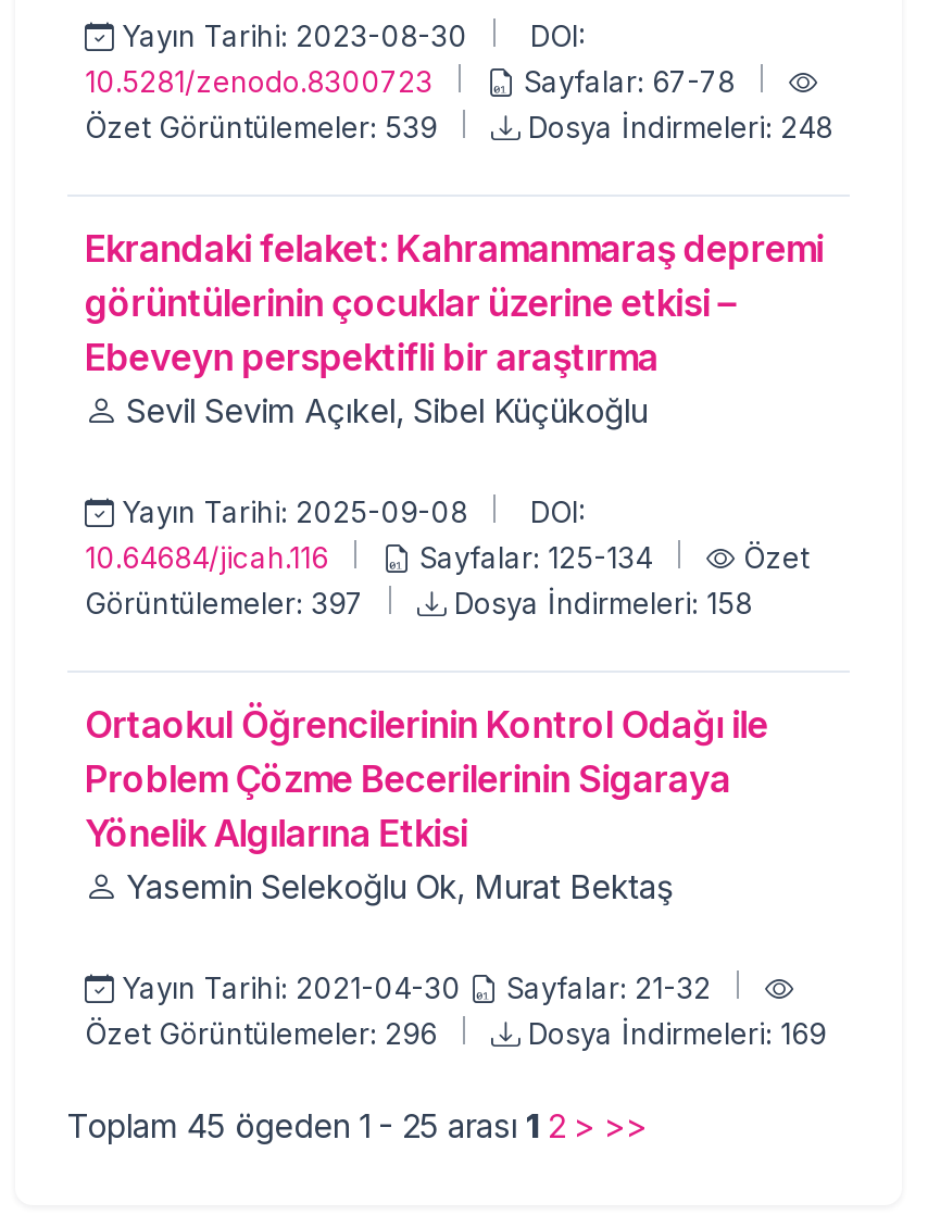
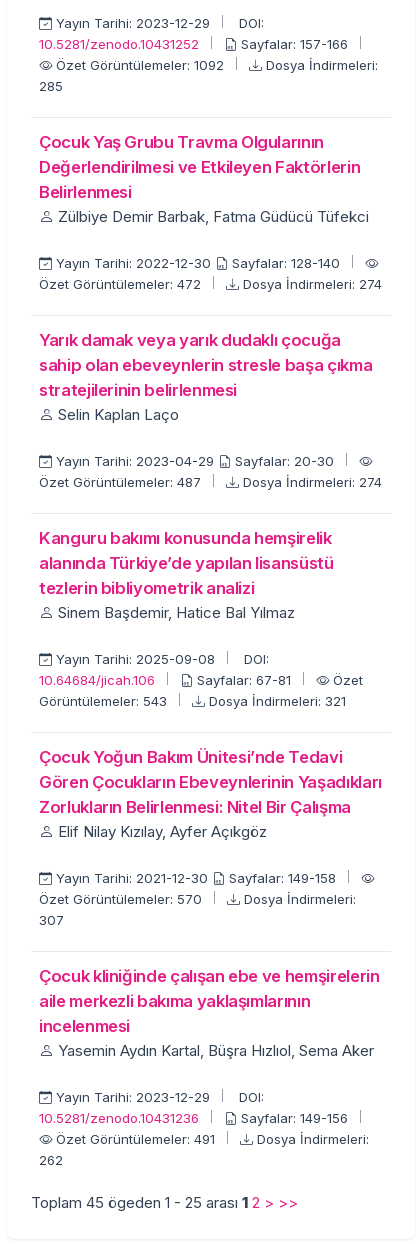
[122,18,585,53] Yayın Tarihi: 2023-08-30 DOI: -> [56,15,264,31] Yayın Tarihi: 2023-12-29 DOI:
[85,64,832,431] 10.5281/zenodo.8300723 | Sayfalar: 67-78 | Özet Görüntülemeler: 539 | Dosya İndirmeleri: 248 | Ekrandaki felaket: Kahramanmaraş depremi | görüntülerinin çocuklar üzerine etkisi – | Ebeveyn perspektifli bir araştırma | Sevil Sevim Açıkel, Sibel Küçükoğlu -> [39,36,382,622] 10.5281/zenodo.10431252 | Sayfalar: 157-166 | Özet Görüntülemeler: 1092 | Dosya İndirmeleri: | 285 | Çocuk Yaş Grubu Travma Olgularının | Değerlendirilmesi ve Etkileyen Faktörlerin | Belirlenmesi | Zülbiye Demir Barbak, Fatma Güdücü Tüfekci | Yayın Tarihi: 2022-12-30 | Sayfalar: 128-140 | Özet Görüntülemeler: 472 | Dosya İndirmeleri: 274 | Yarık damak veya yarık dudaklı çocuğa | sahip olan ebeveynlerin stresle başa çıkma | stratejilerinin belirlenmesi | Selin Kaplan Laço | Yayın Tarihi: 2023-04-29 | Sayfalar: 20-30 | Özet Görüntülemeler: 487 | Dosya İndirmeleri: 274 | Kanguru bakımı konusunda hemşirelik | alanında Türkiye’de yapılan lisansüstü | tezlerin bibliyometrik analizi | Sinem Başdemir, Hatice Bal Yılmaz
[85,540,661,575] 10.64684/jicah.116 | Sayfalar: 125-134 -> [39,672,295,688] 10.64684/jicah.106 | Sayfalar: 67-81
[85,586,826,1051] Görüntülemeler: 397 | Dosya İndirmeleri: 158 | Ortaokul Öğrencilerinin Kontrol Odağı ile | Problem Çözme Becerilerinin Sigaraya | Yönelik Algılarına Etkisi | Yasemin Selekoğlu Ok, Murat Bektaş | Yayın Tarihi: 2021-04-30 | Sayfalar: 21-32 | Özet Görüntülemeler: 296 | Dosya İndirmeleri: 169 -> [39,693,382,1168] Görüntülemeler: 543 | Dosya İndirmeleri: 321 | Çocuk Yoğun Bakım Ünitesi’nde Tedavi | Gören Çocukların Ebeveynlerinin Yaşadıkları | Zorlukların Belirlenmesi: Nitel Bir Çalışma | Elif Nilay Kızılay, Ayfer Açıkgöz | Yayın Tarihi: 2021-12-30 | Sayfalar: 149-158 | Özet Görüntülemeler: 570 | Dosya İndirmeleri: | 307 | Çocuk kliniğinde çalışan ebe ve hemşirelerin | aile merkezli bakıma yaklaşımlarının | incelenmesi | Yasemin Aydın Kartal, Büşra Hızlıol, Sema Aker | Yayın Tarihi: 2023-12-29 | DOI: | 10.5281/zenodo.10431236 | Sayfalar: 149-156 | Özet Görüntülemeler: 491 | Dosya İndirmeleri: | 262

